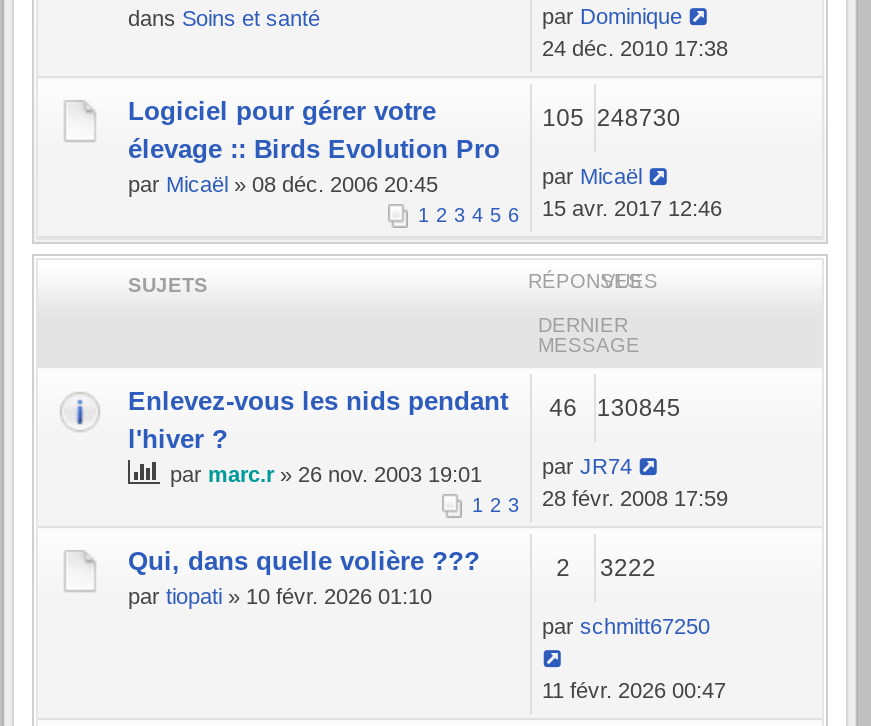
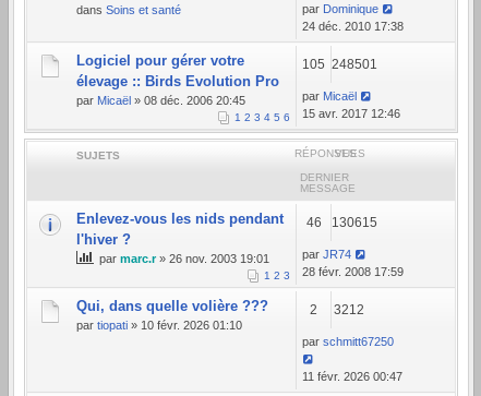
[542,103,681,131] 105 248730 -> [302,56,378,72] 105 248501
[128,385,681,421] Enlevez-vous les nids pendant 46 130845 -> [76,210,378,230] Enlevez-vous les nids pendant 46 130615
[556,553,656,581] 2 3222 -> [310,302,364,317] 2 3212

